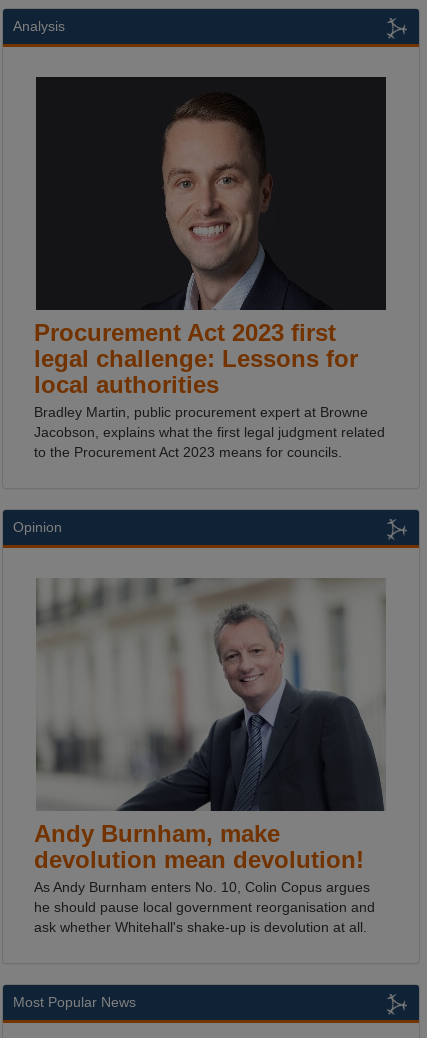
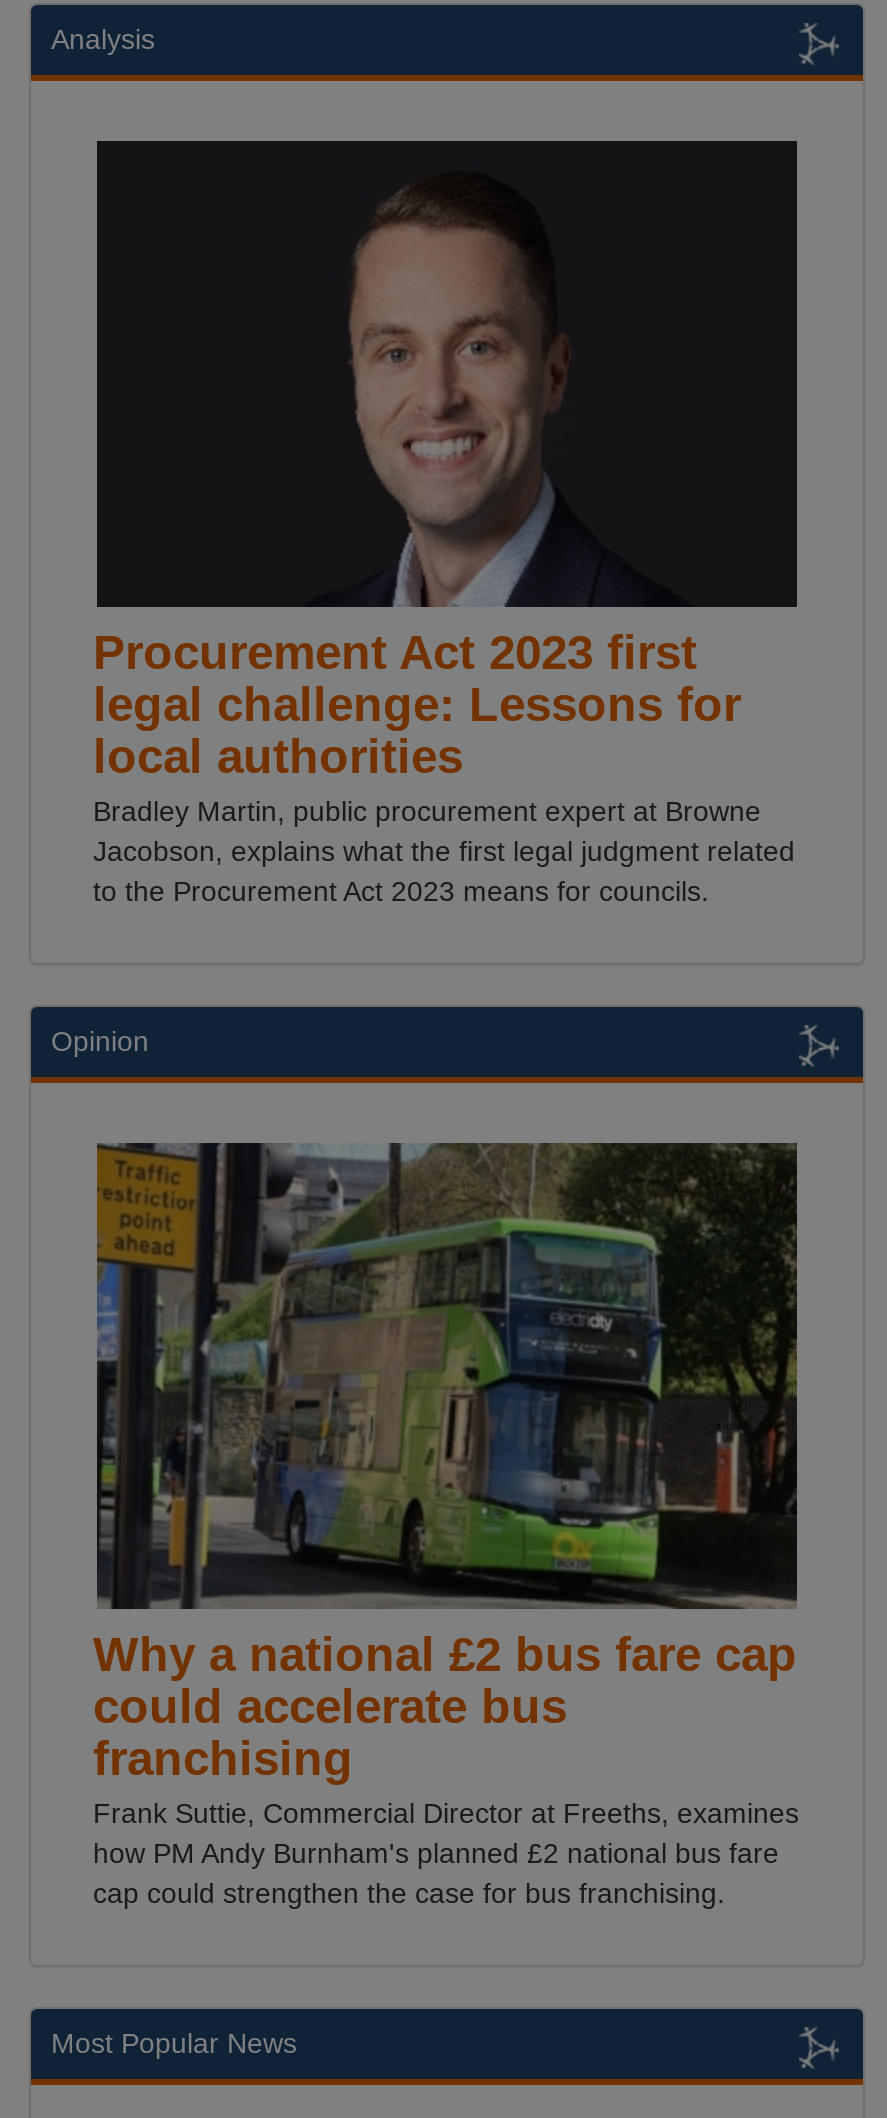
[34,577,386,935] [image] | Andy Burnham, make | devolution mean devolution! | As Andy Burnham enters No. 10, Colin Copus argues | he should pause local government reorganisation and | ask whether Whitehall's shake-up is devolution at all. -> [93,1141,799,1909] [image] | Why a national £2 bus fare cap | could accelerate bus | franchising | Frank Suttie, Commercial Director at Freeths, examines | how PM Andy Burnham's planned £2 national bus fare | cap could strengthen the case for bus franchising.

